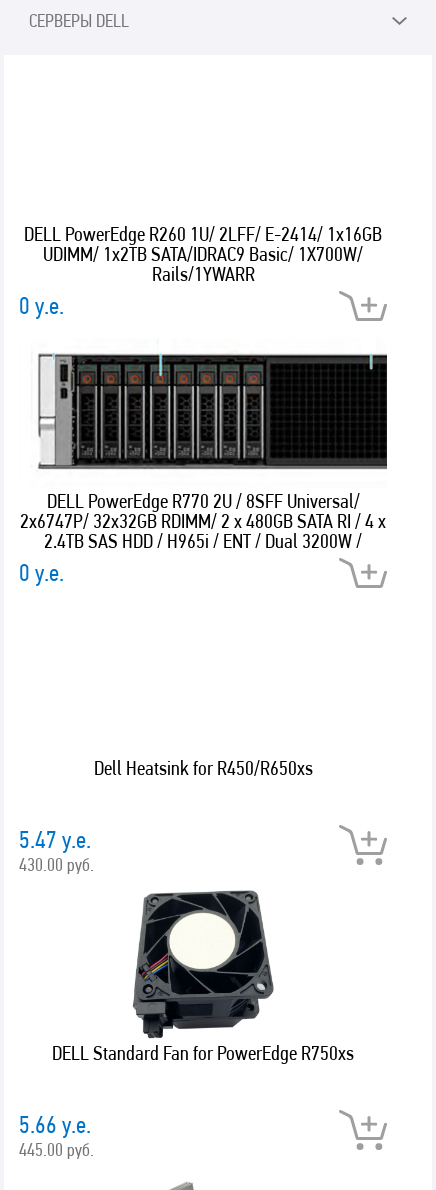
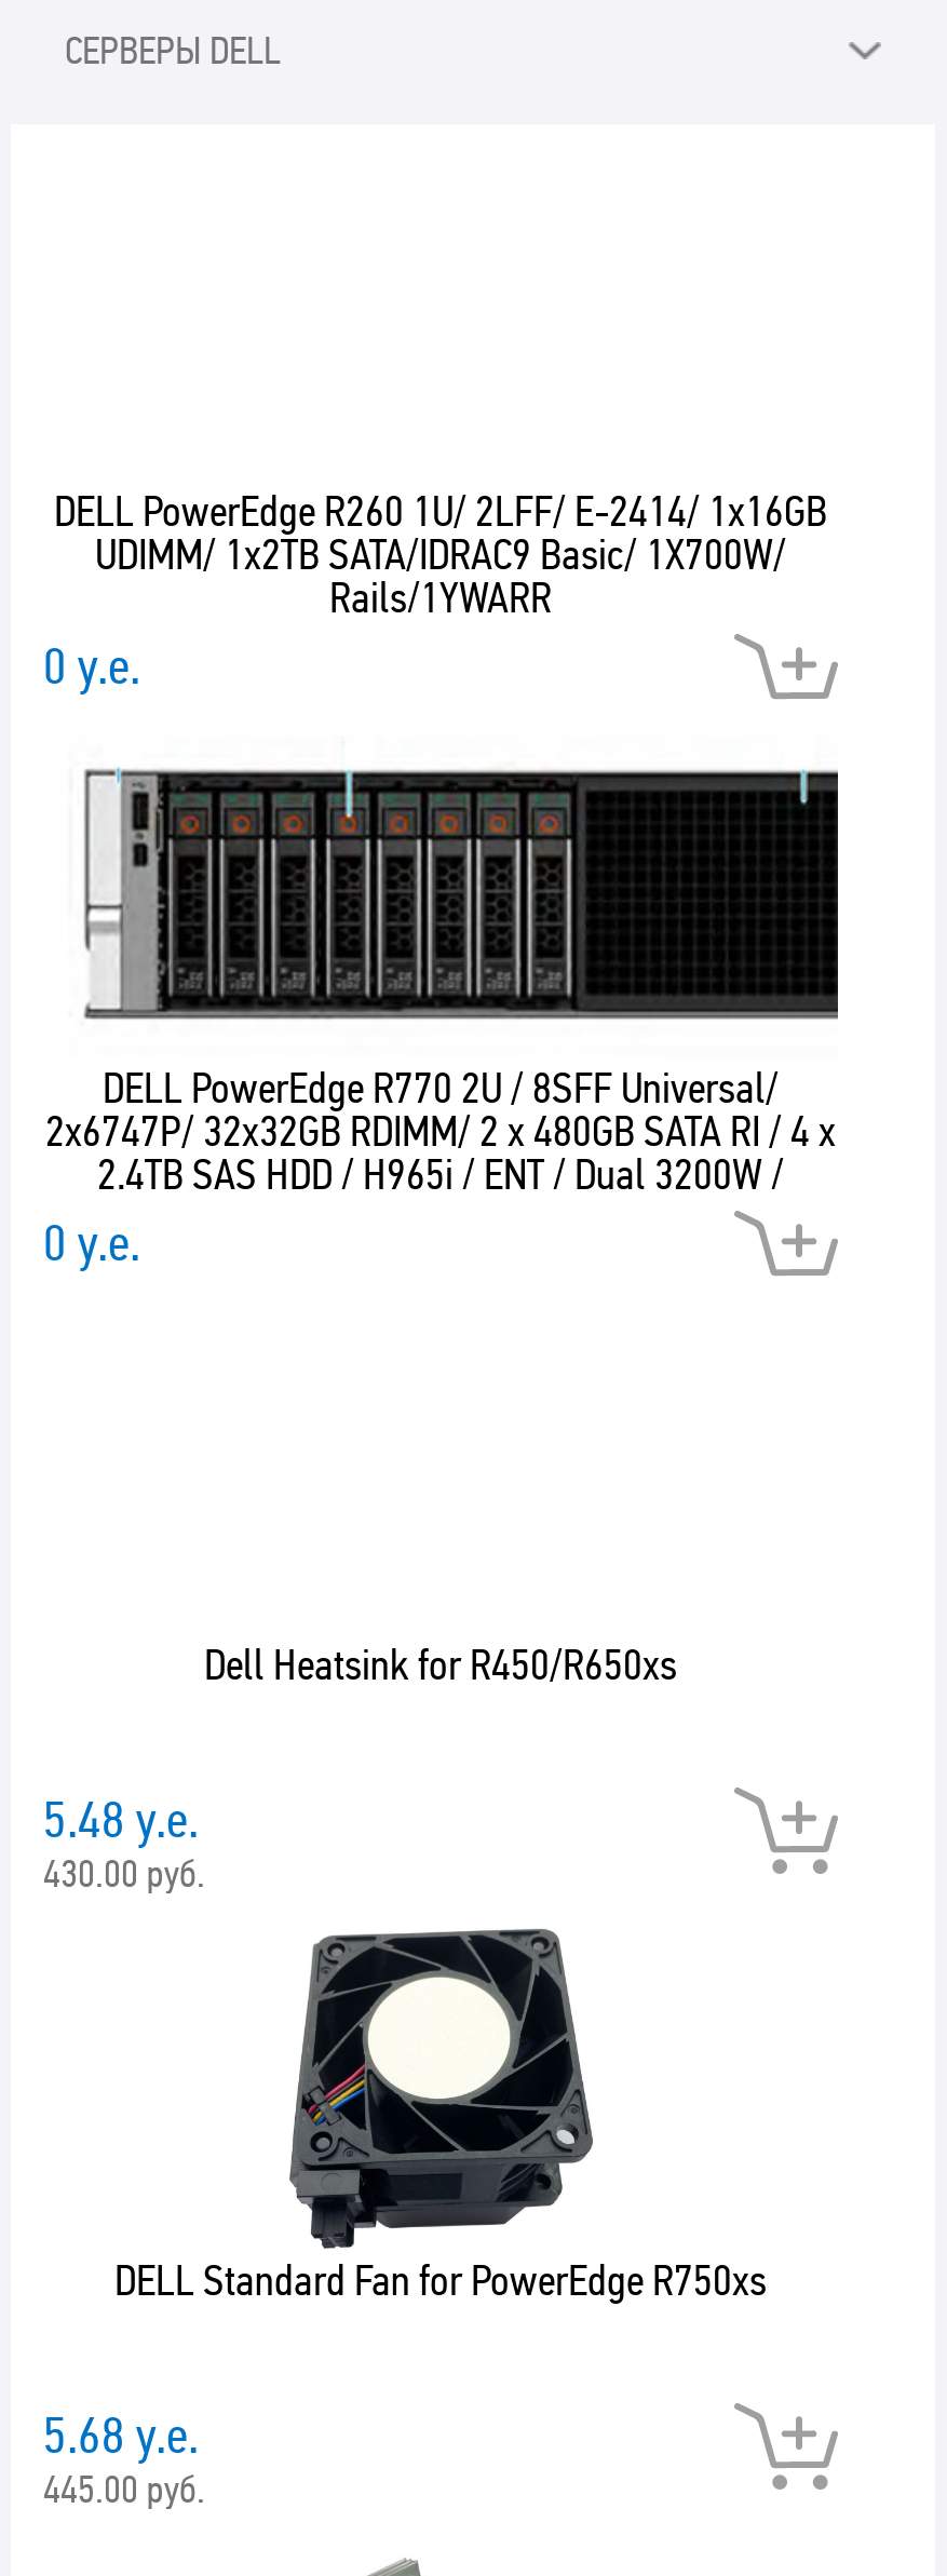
[19,826,91,854] 5.47 у.е. -> [43,1790,199,1850] 5.48 у.е.
[19,1111,91,1139] 5.66 у.е. -> [43,2405,199,2466] 5.68 у.е.

